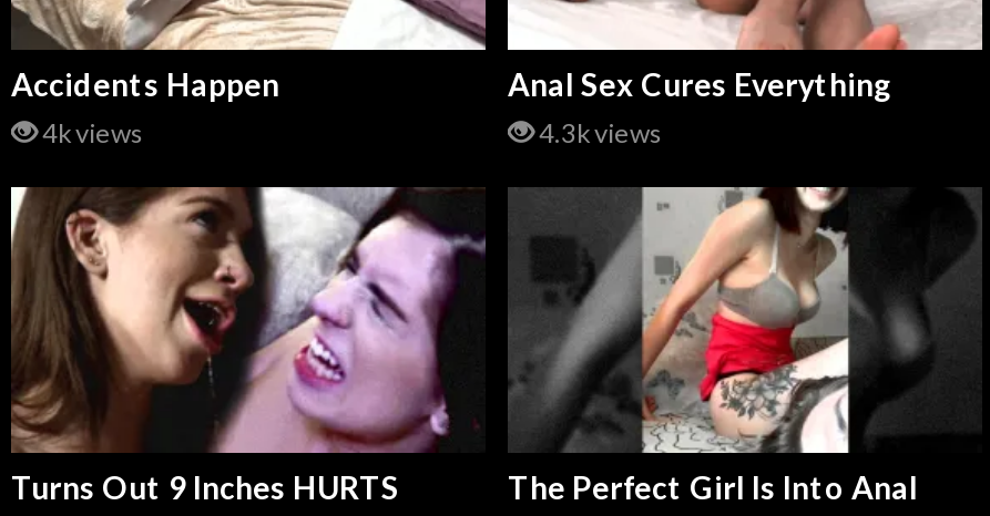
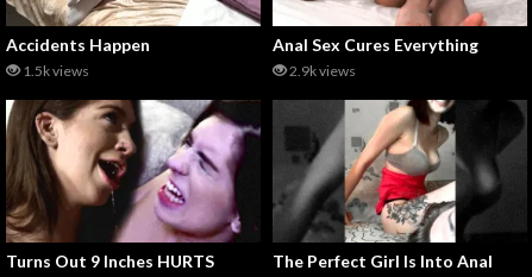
[38,116,144,149] 4k views -> [20,62,89,80] 1.5k views
[534,116,663,149] 4.3k views -> [287,62,356,80] 2.9k views

